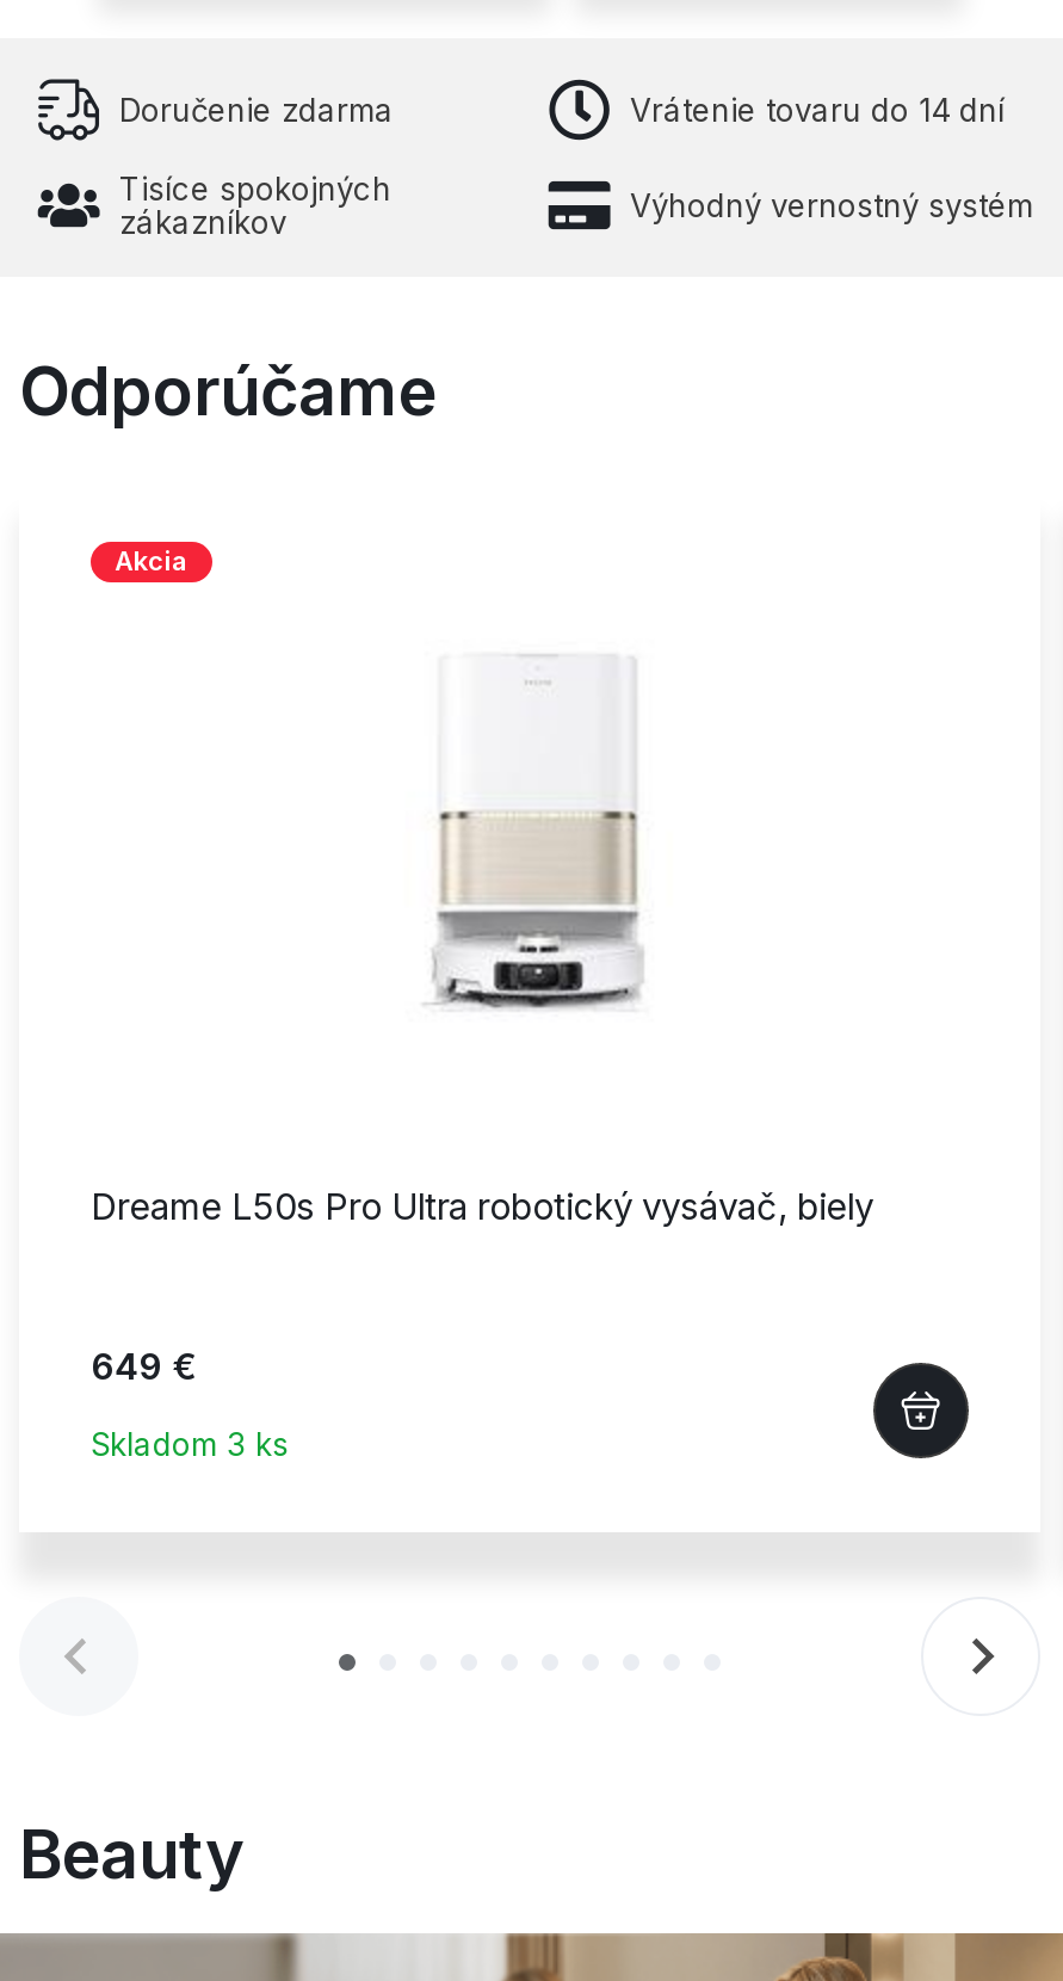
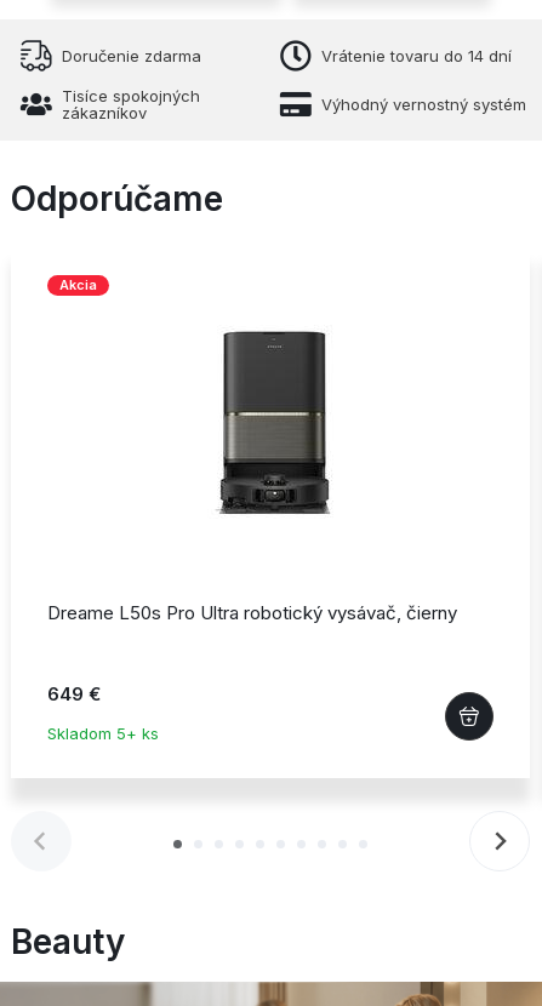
[432,652,644,1012] [image] -> [219,331,330,515] [image]
[91,1184,873,1229] Dreame L50s Pro Ultra robotický vysávač, biely -> [47,601,457,624] Dreame L50s Pro Ultra robotický vysávač, čierny
[91,1425,289,1463] Skladom 3 ks -> [47,723,159,743] Skladom 5+ ks

